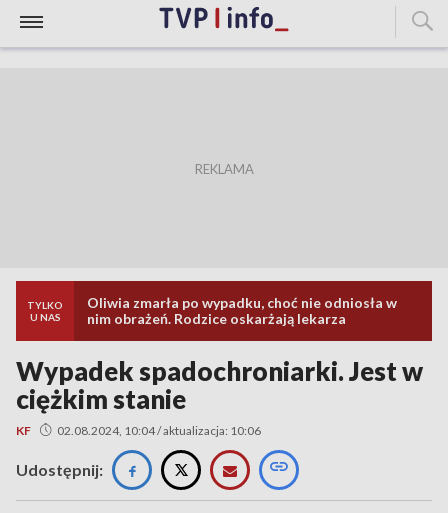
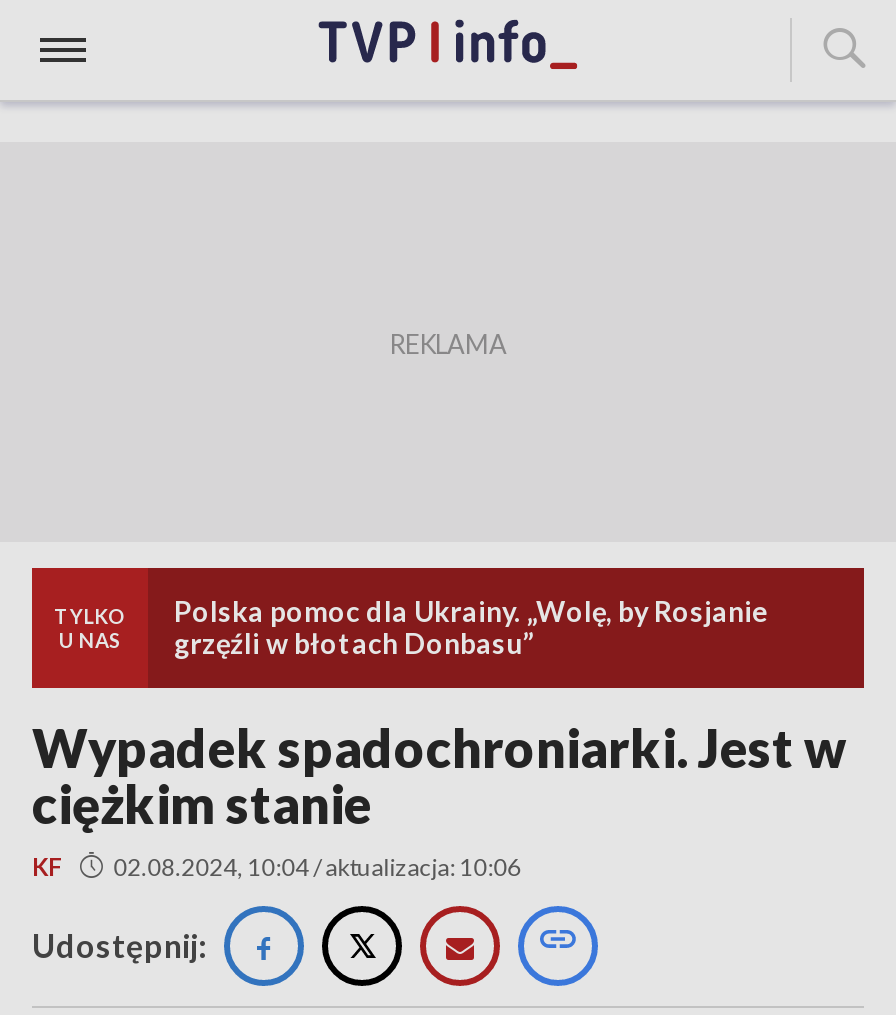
[87,294,397,327] Oliwia zmarła po wypadku, choć nie odniosła w | nim obrażeń. Rodzice oskarżają lekarza -> [174,594,768,660] Polska pomoc dla Ukrainy. „Wolę, by Rosjanie | grzęźli w błotach Donbasu”

